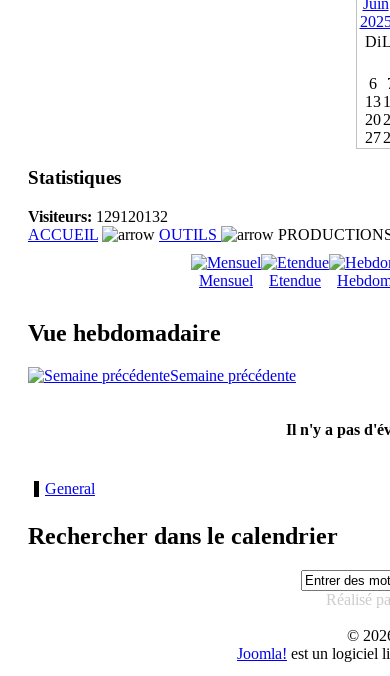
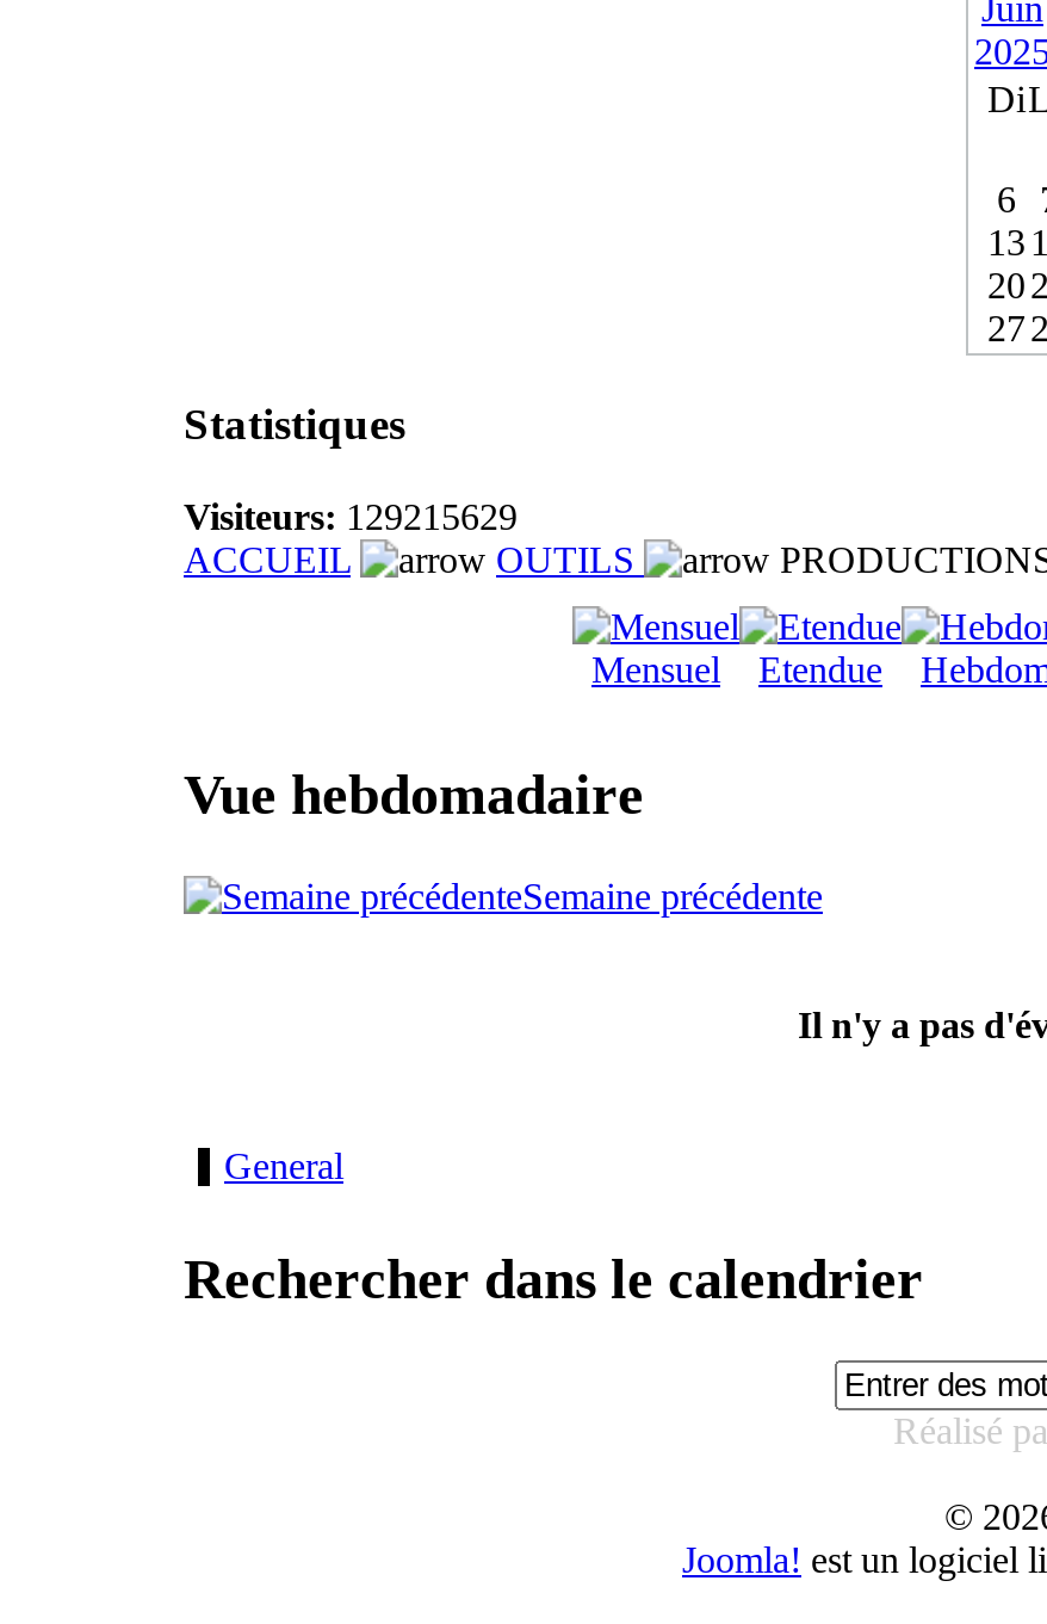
[28,208,168,225] Visiteurs: 129120132 -> [184,497,518,537] Visiteurs: 129215629

